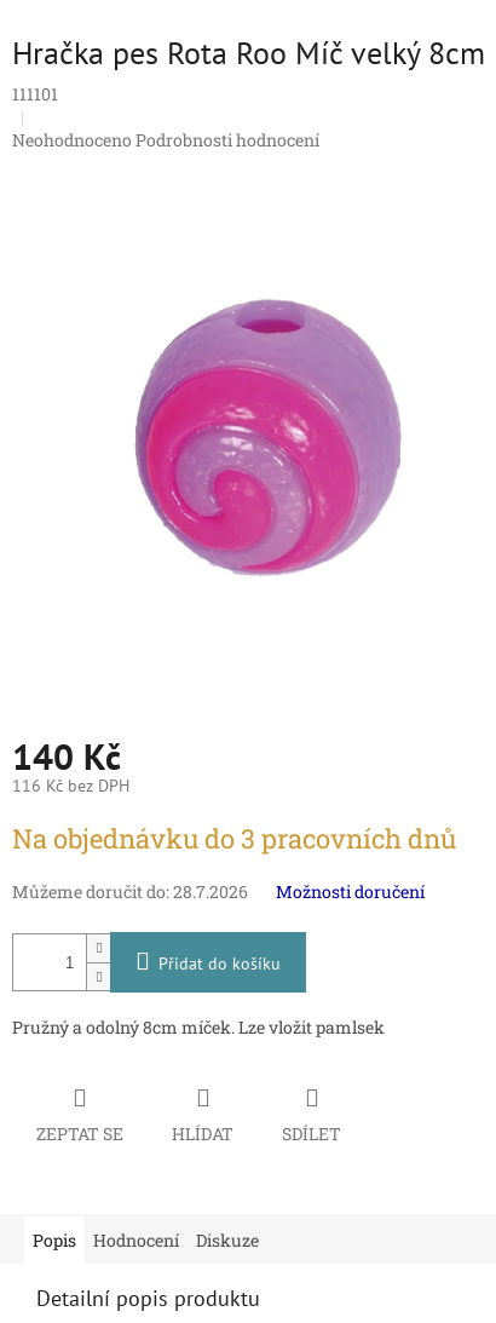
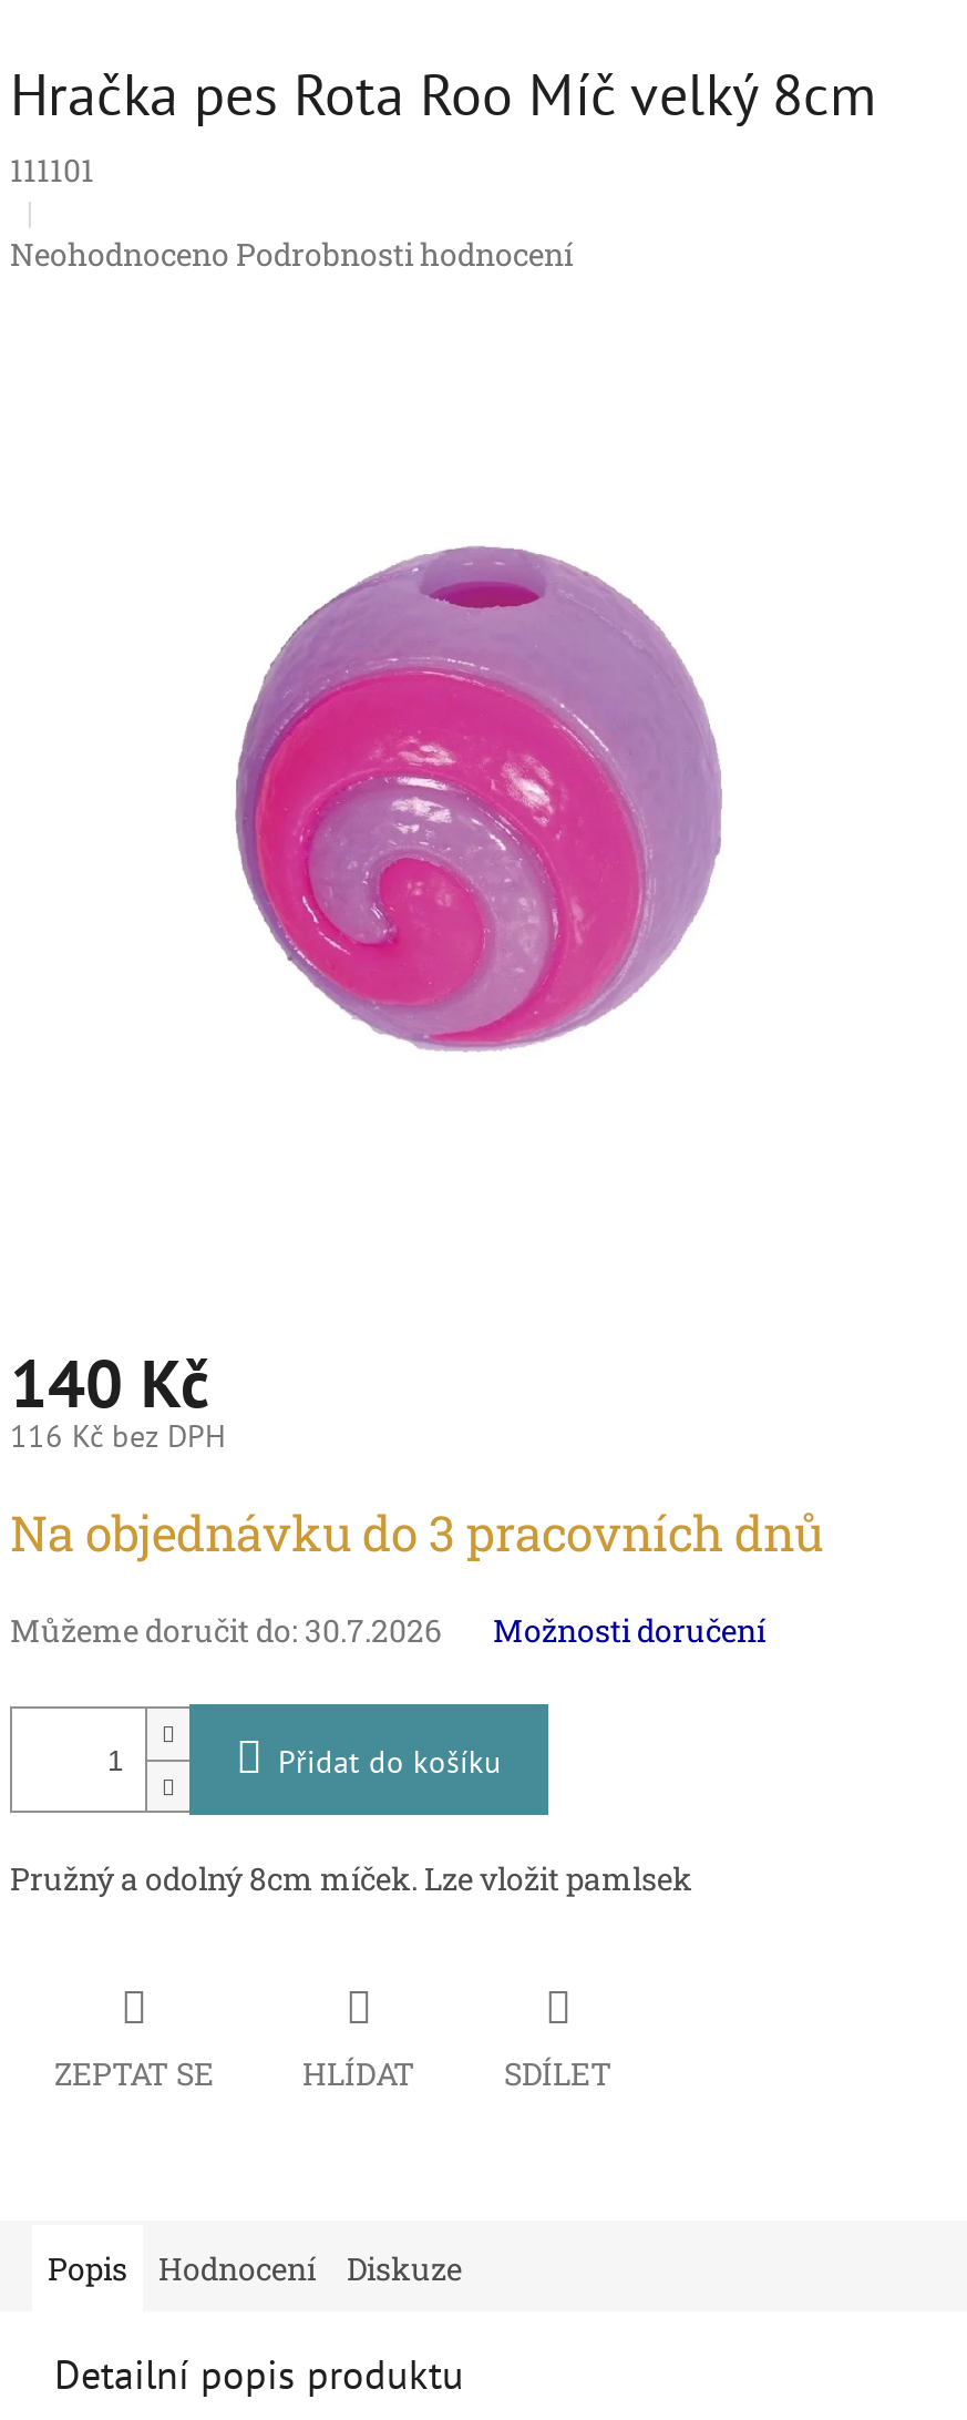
[12,880,248,903] Můžeme doručit do: 28.7.2026 -> [10,1610,442,1652] Můžeme doručit do: 30.7.2026

